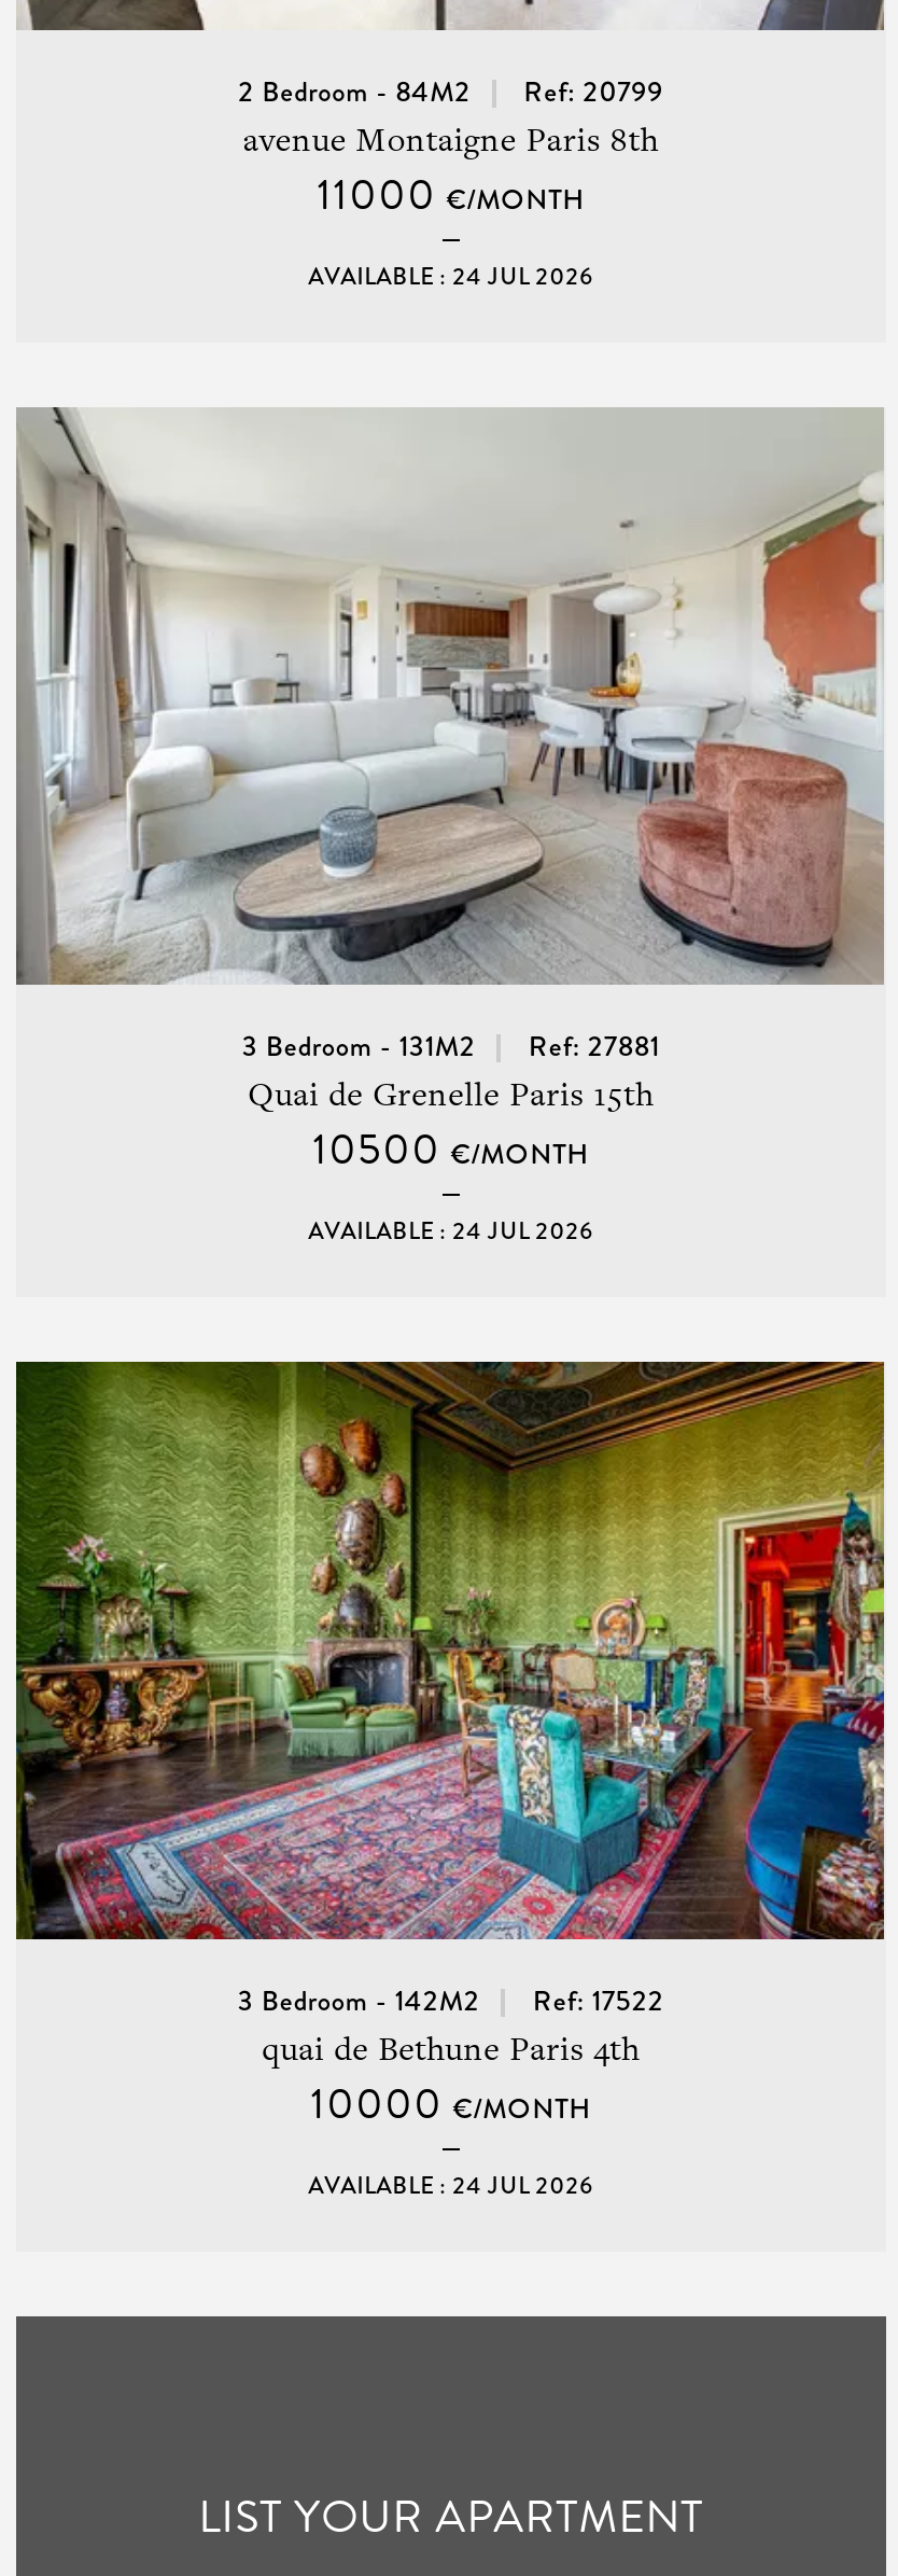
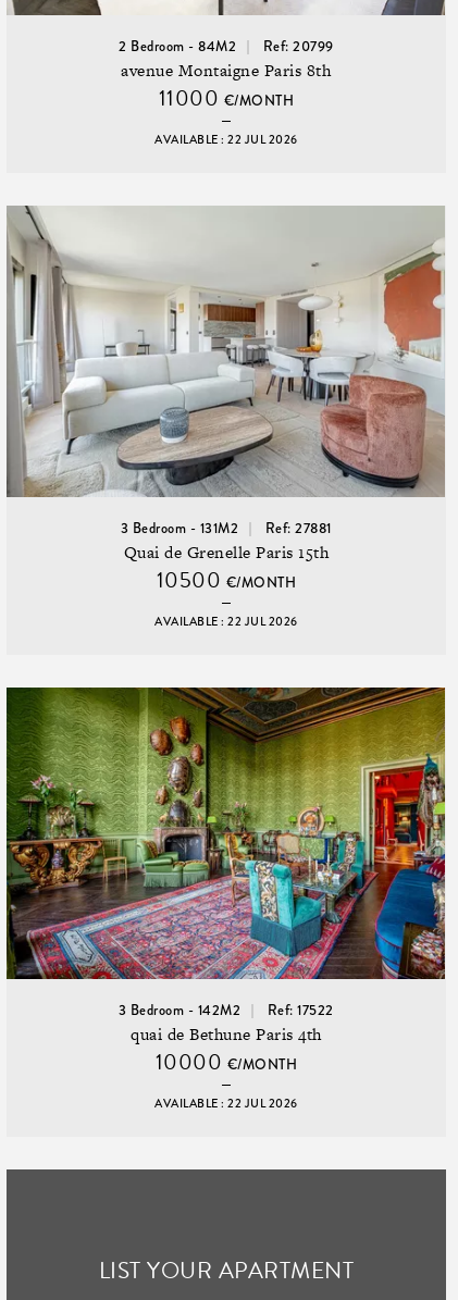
[308,260,594,292] AVAILABLE : 24 JUL 2026 -> [155,131,298,147] AVAILABLE : 22 JUL 2026
[308,1214,594,1247] AVAILABLE : 24 JUL 2026 -> [155,613,298,629] AVAILABLE : 22 JUL 2026
[308,2169,594,2201] AVAILABLE : 24 JUL 2026 -> [155,1095,298,1111] AVAILABLE : 22 JUL 2026

